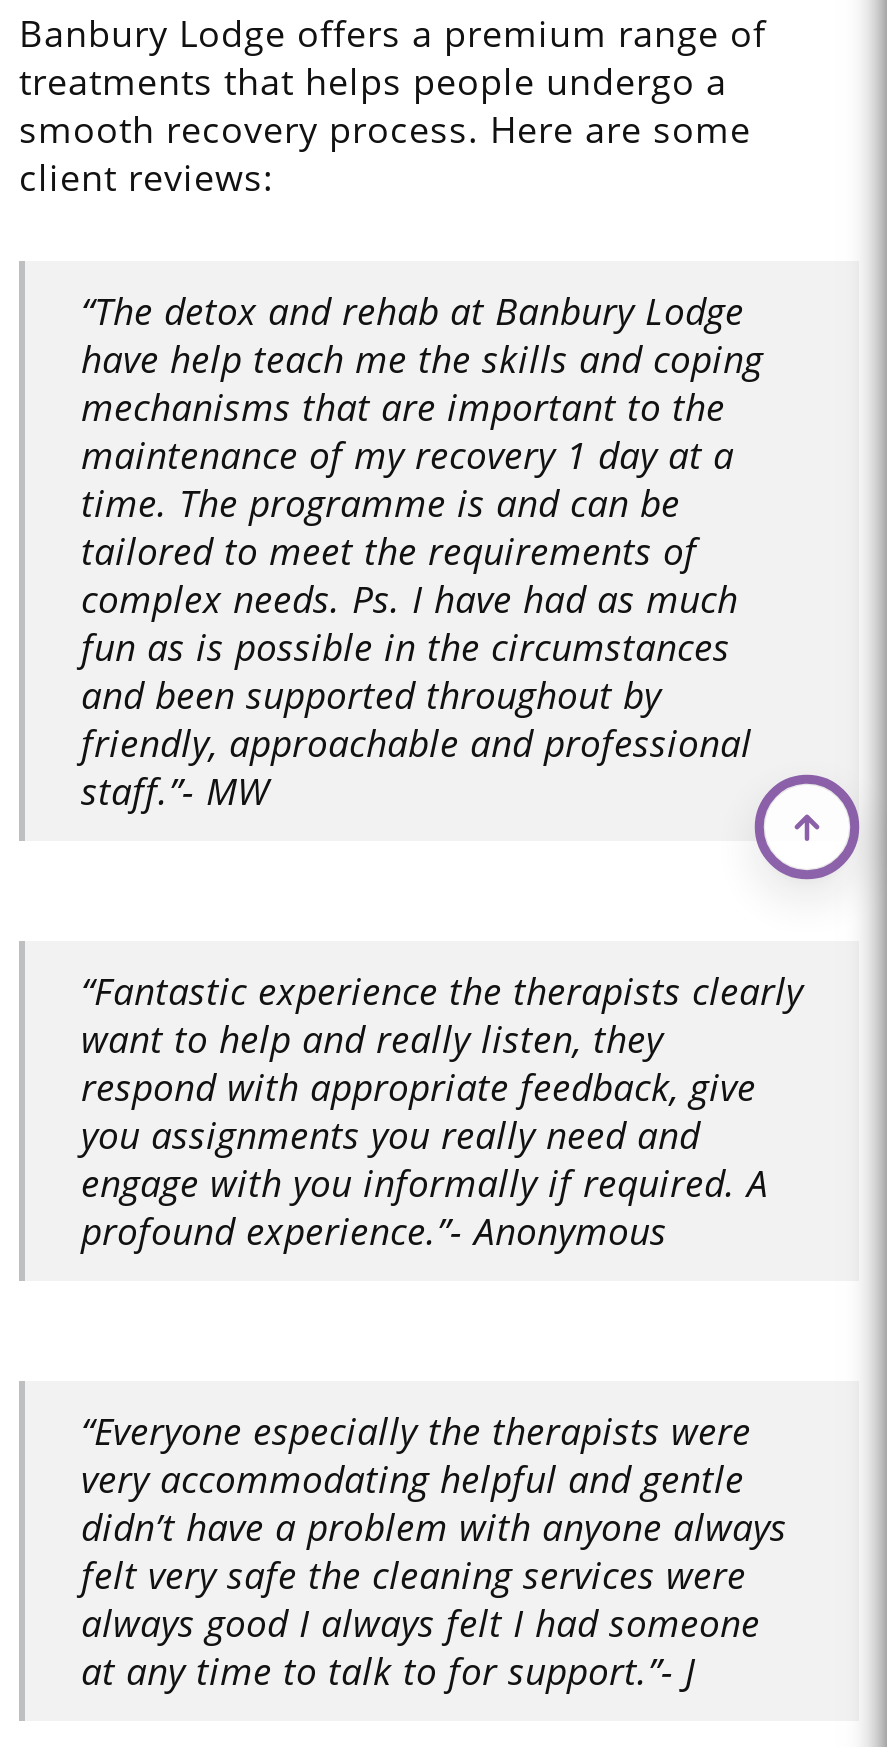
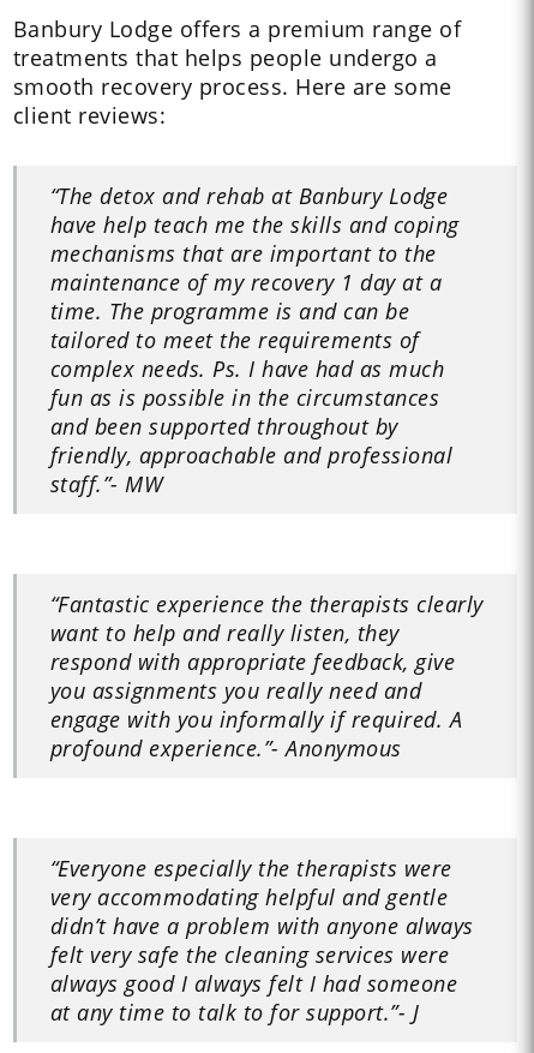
[751,773,861,885] [image] -> none

